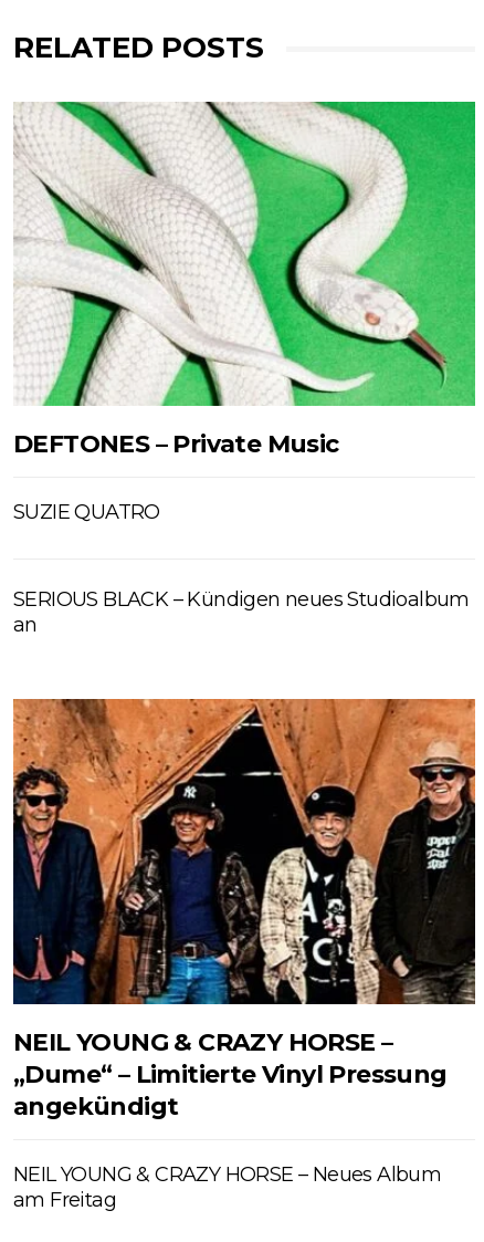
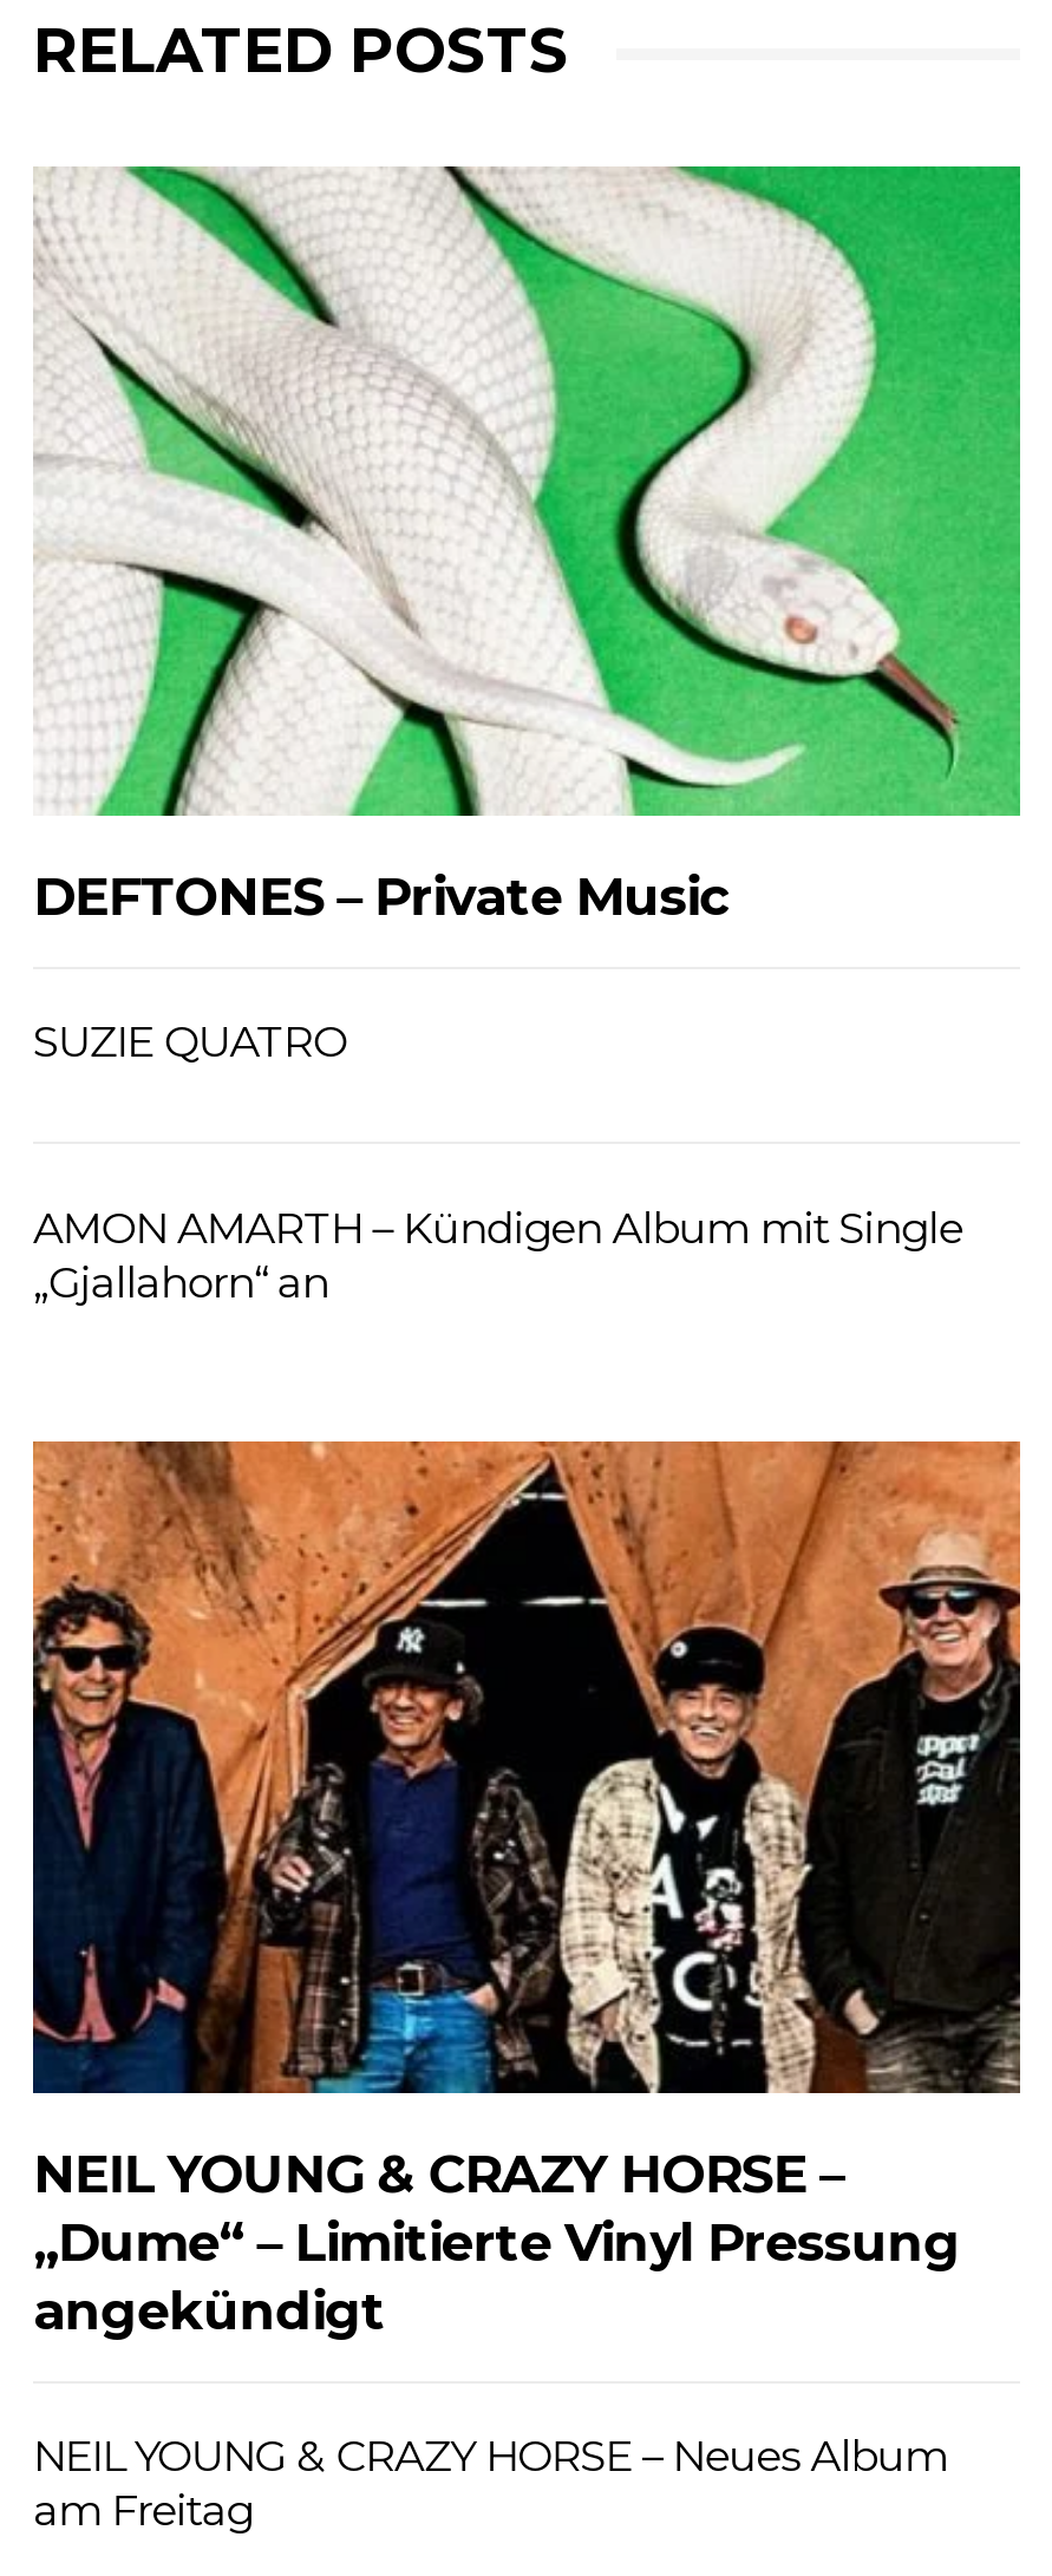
[13,588,469,637] SERIOUS BLACK – Kündigen neues Studioalbum | an -> [33,1204,963,1310] AMON AMARTH – Kündigen Album mit Single | „Gjallahorn“ an

